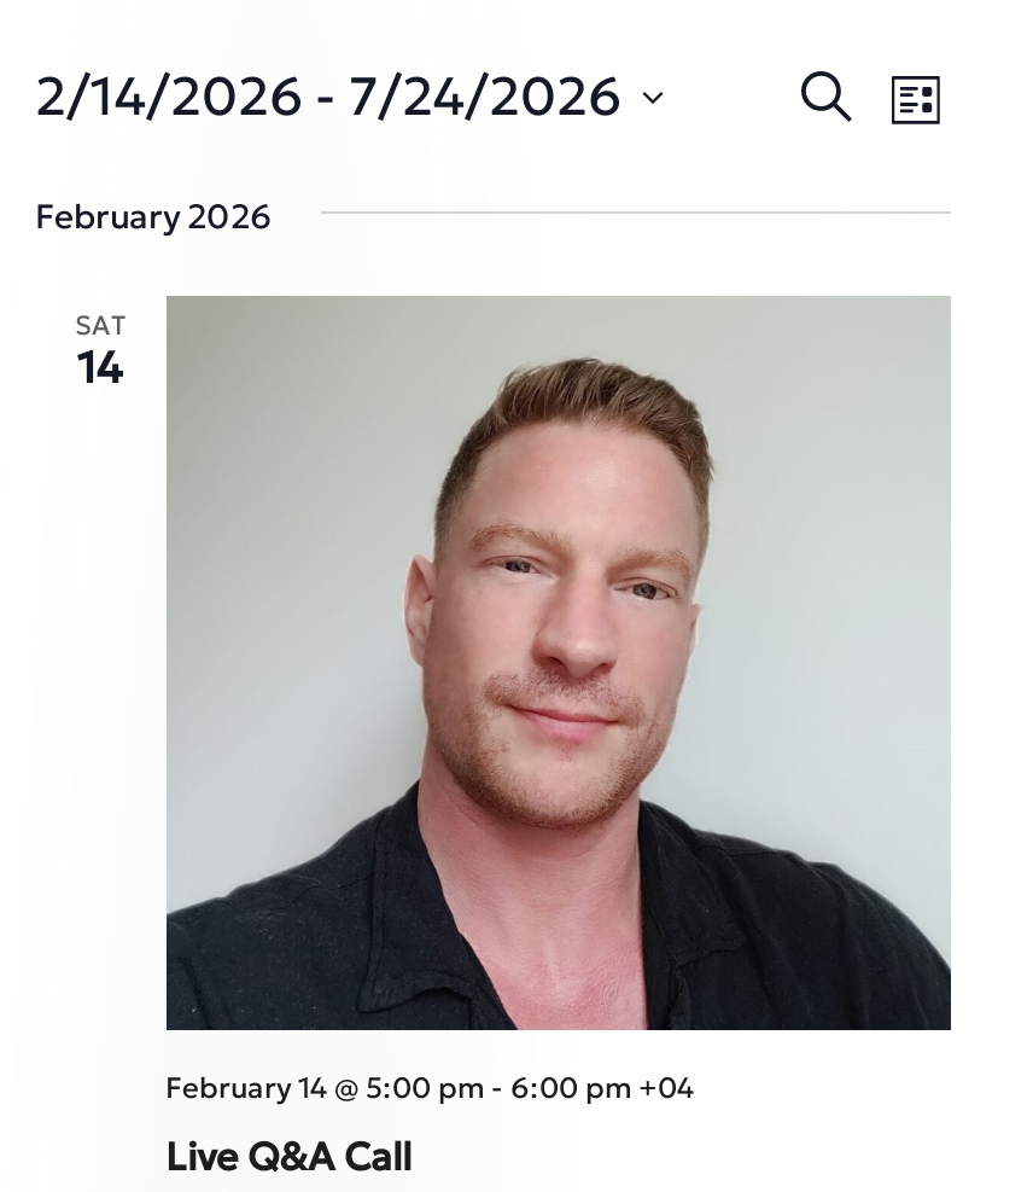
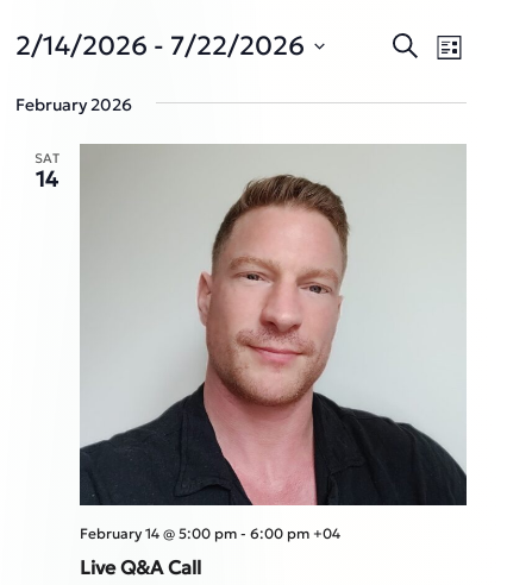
[35,64,621,129] 2/14/2026 - 7/24/2026 -> [15,30,304,62] 2/14/2026 - 7/22/2026

